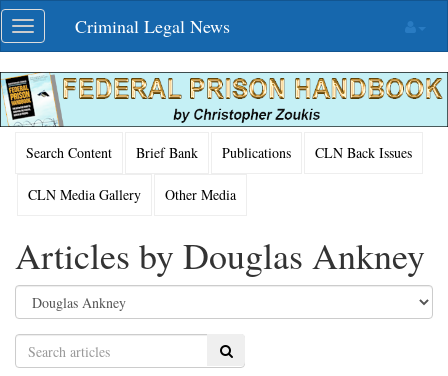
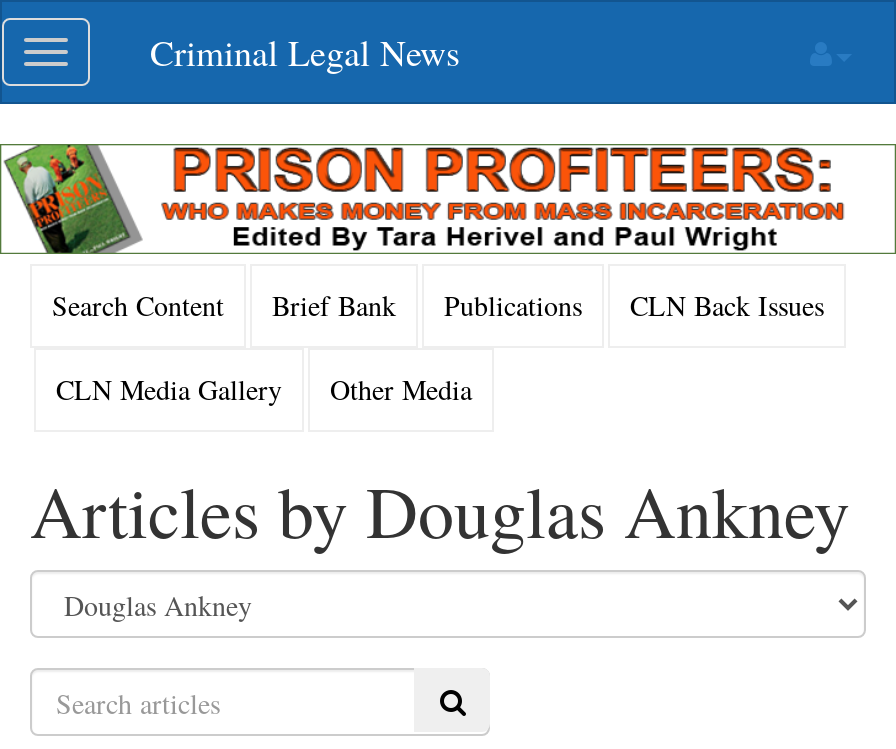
[3,72,445,127] [image] -> [6,144,890,254] [image]

